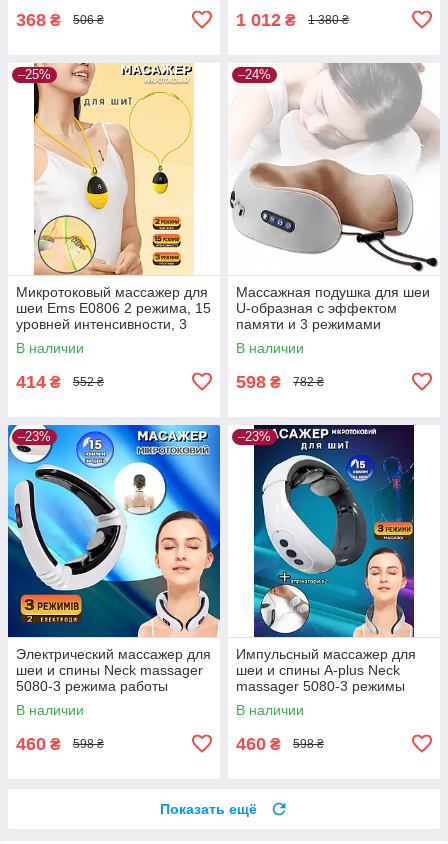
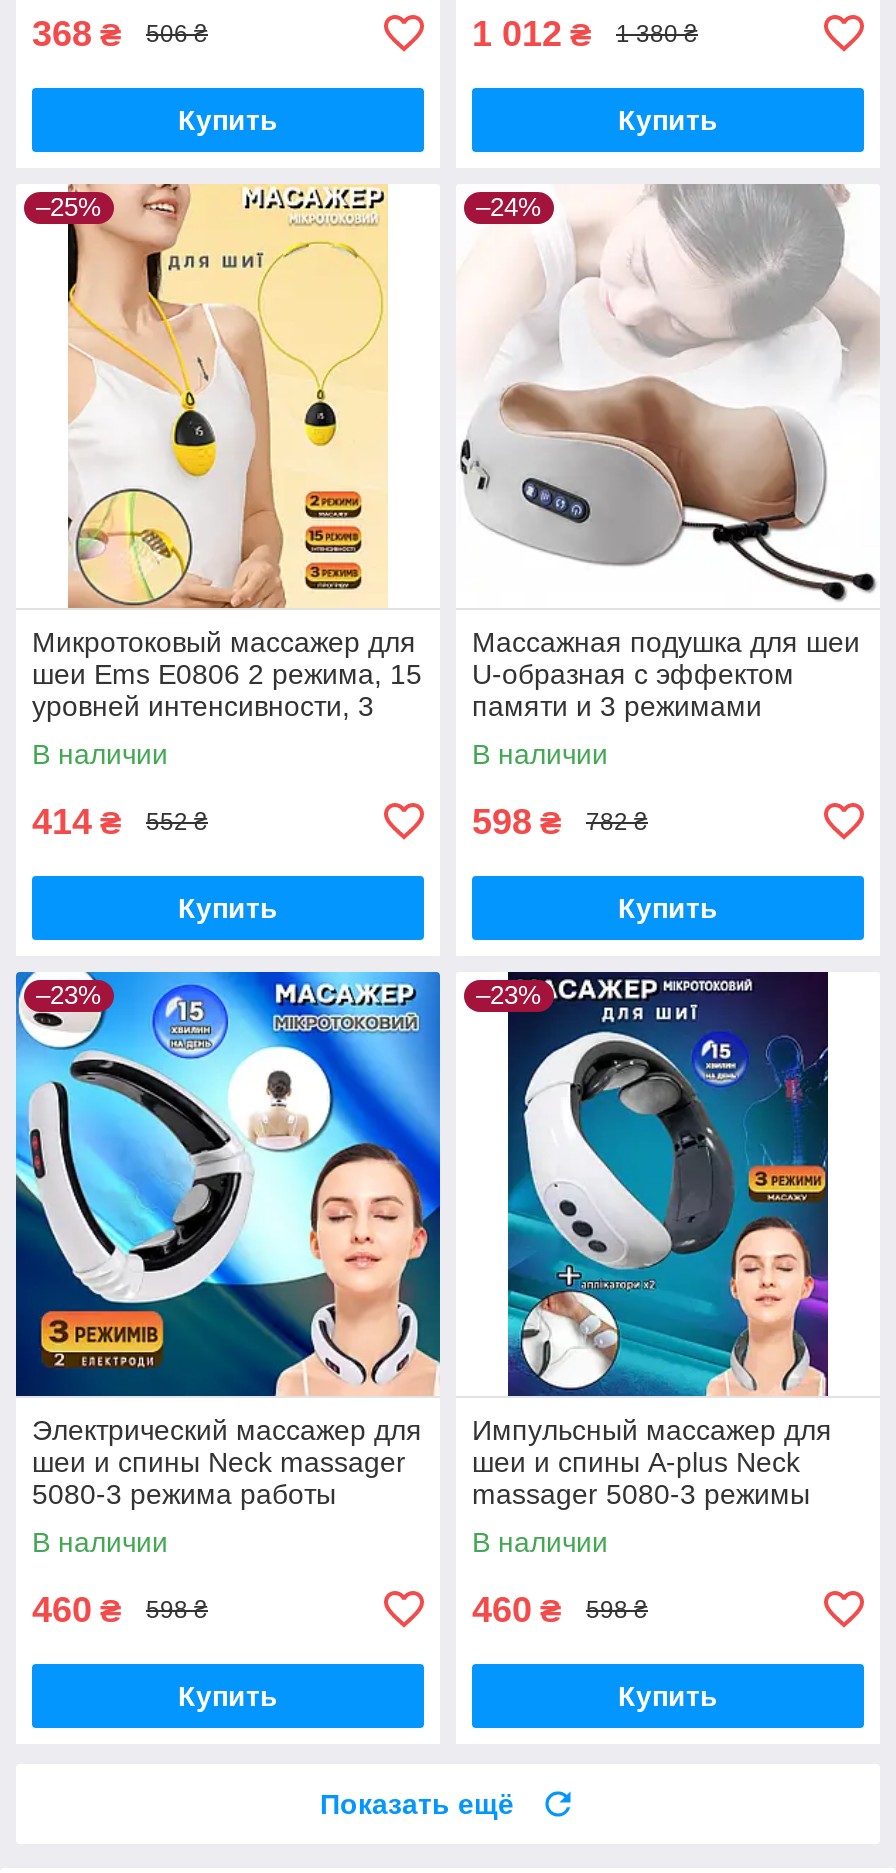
none -> [178,104,278,136] Купить
none -> [618,104,718,136] Купить
none -> [178,892,278,924] Купить
none -> [618,892,718,924] Купить
none -> [178,1680,278,1712] Купить
none -> [618,1680,718,1712] Купить

